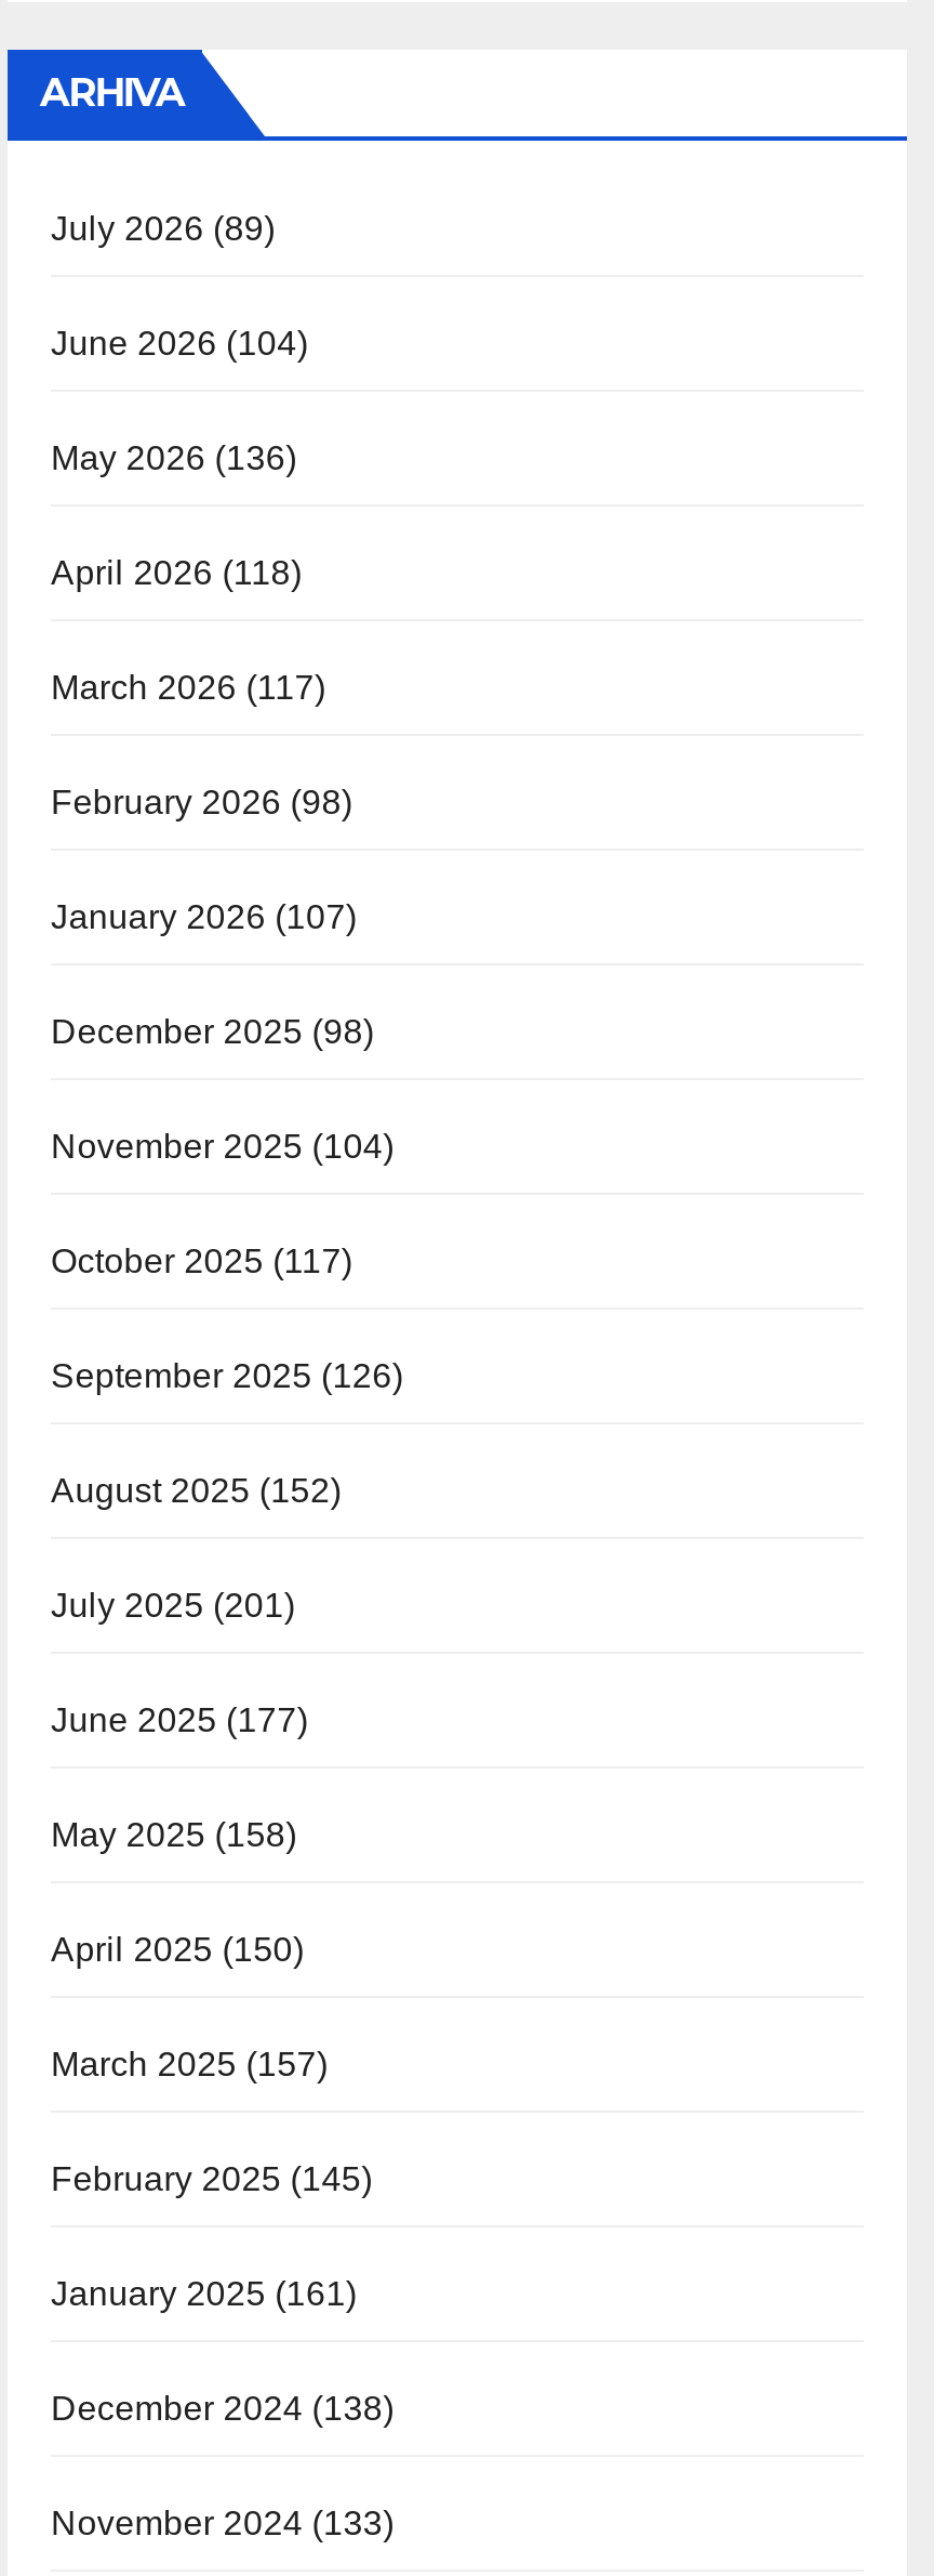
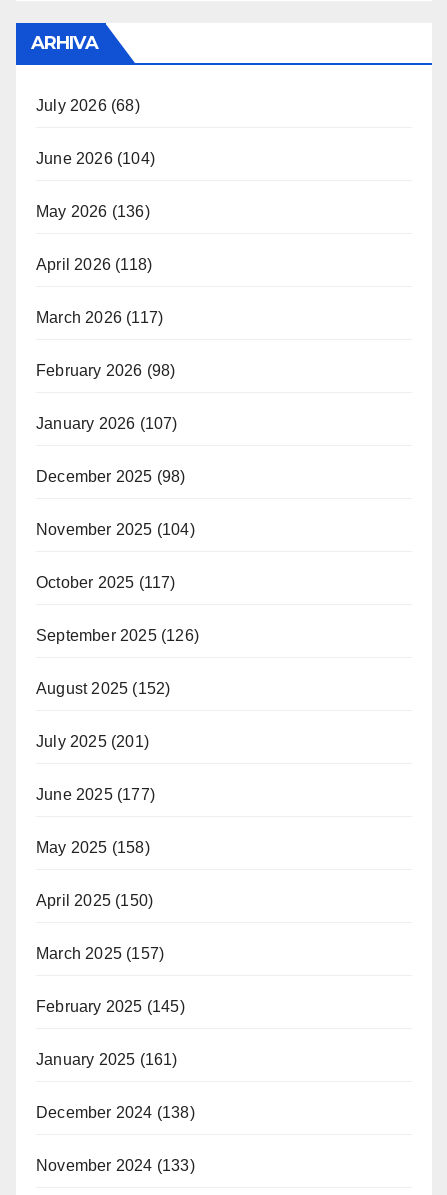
[51,210,275,247] July 2026 (89) -> [36,97,140,114] July 2026 (68)

